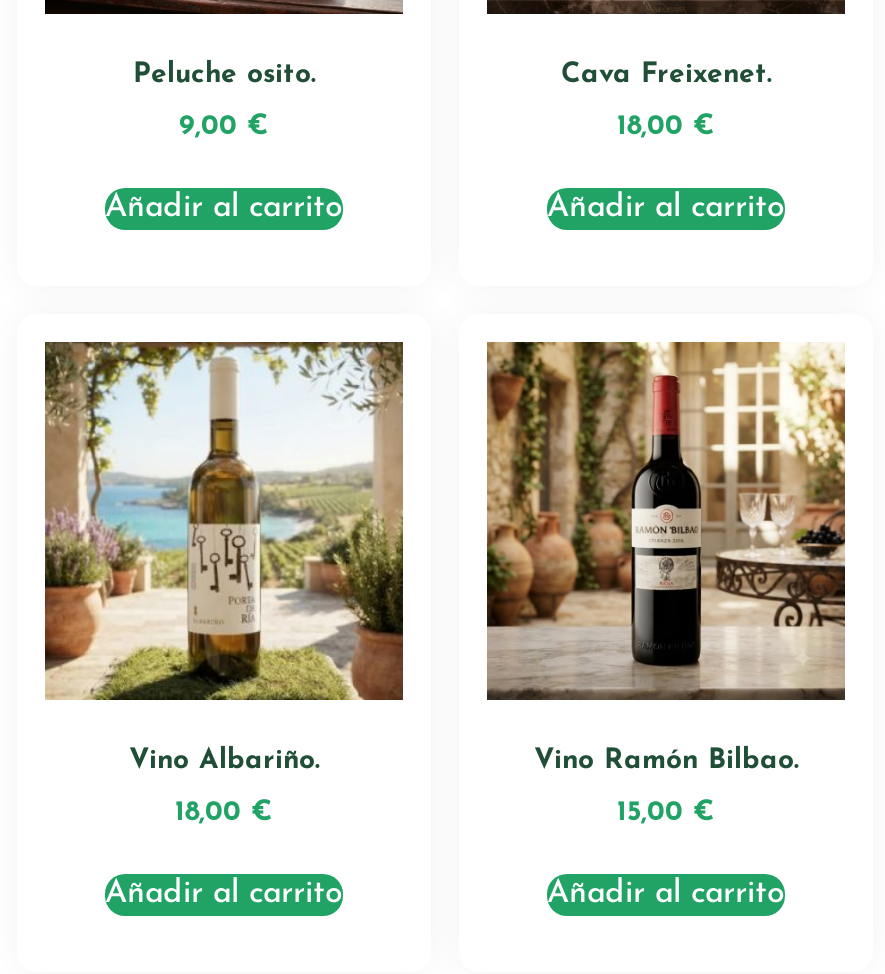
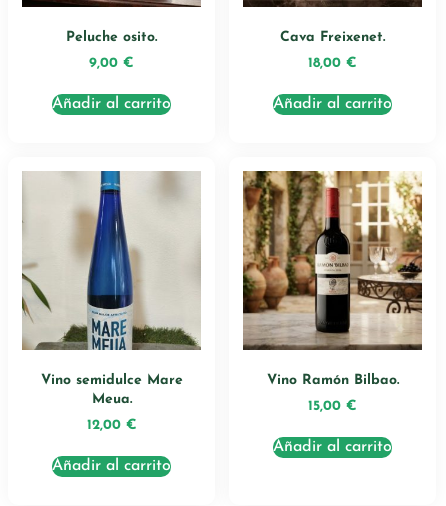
[45,340,405,777] [image] | Vino Albariño. -> [22,170,201,407] [image] | Vino semidulce Mare | Meua.
[175,799,273,829] 18,00 € -> [86,418,136,433] 12,00 €

